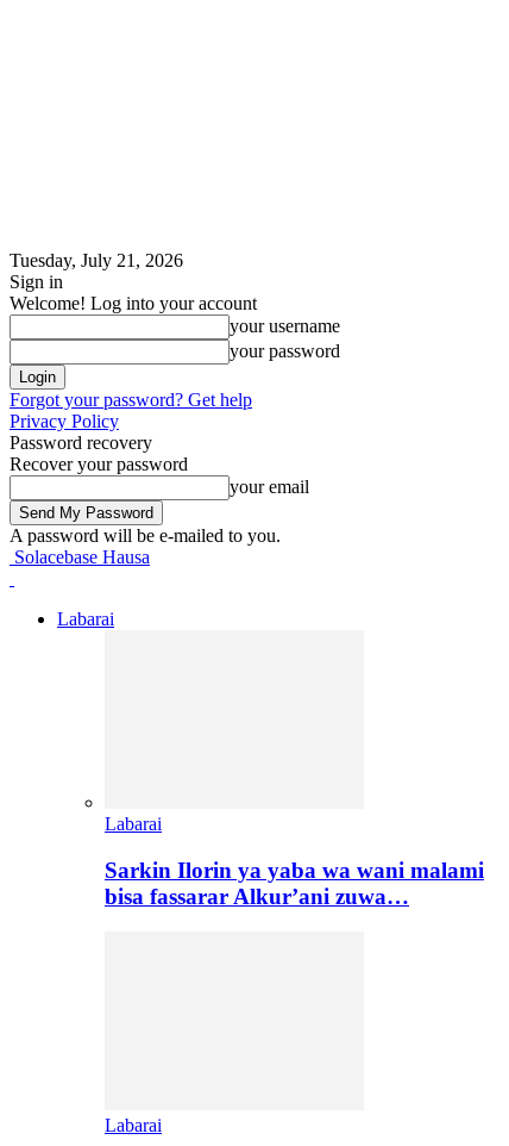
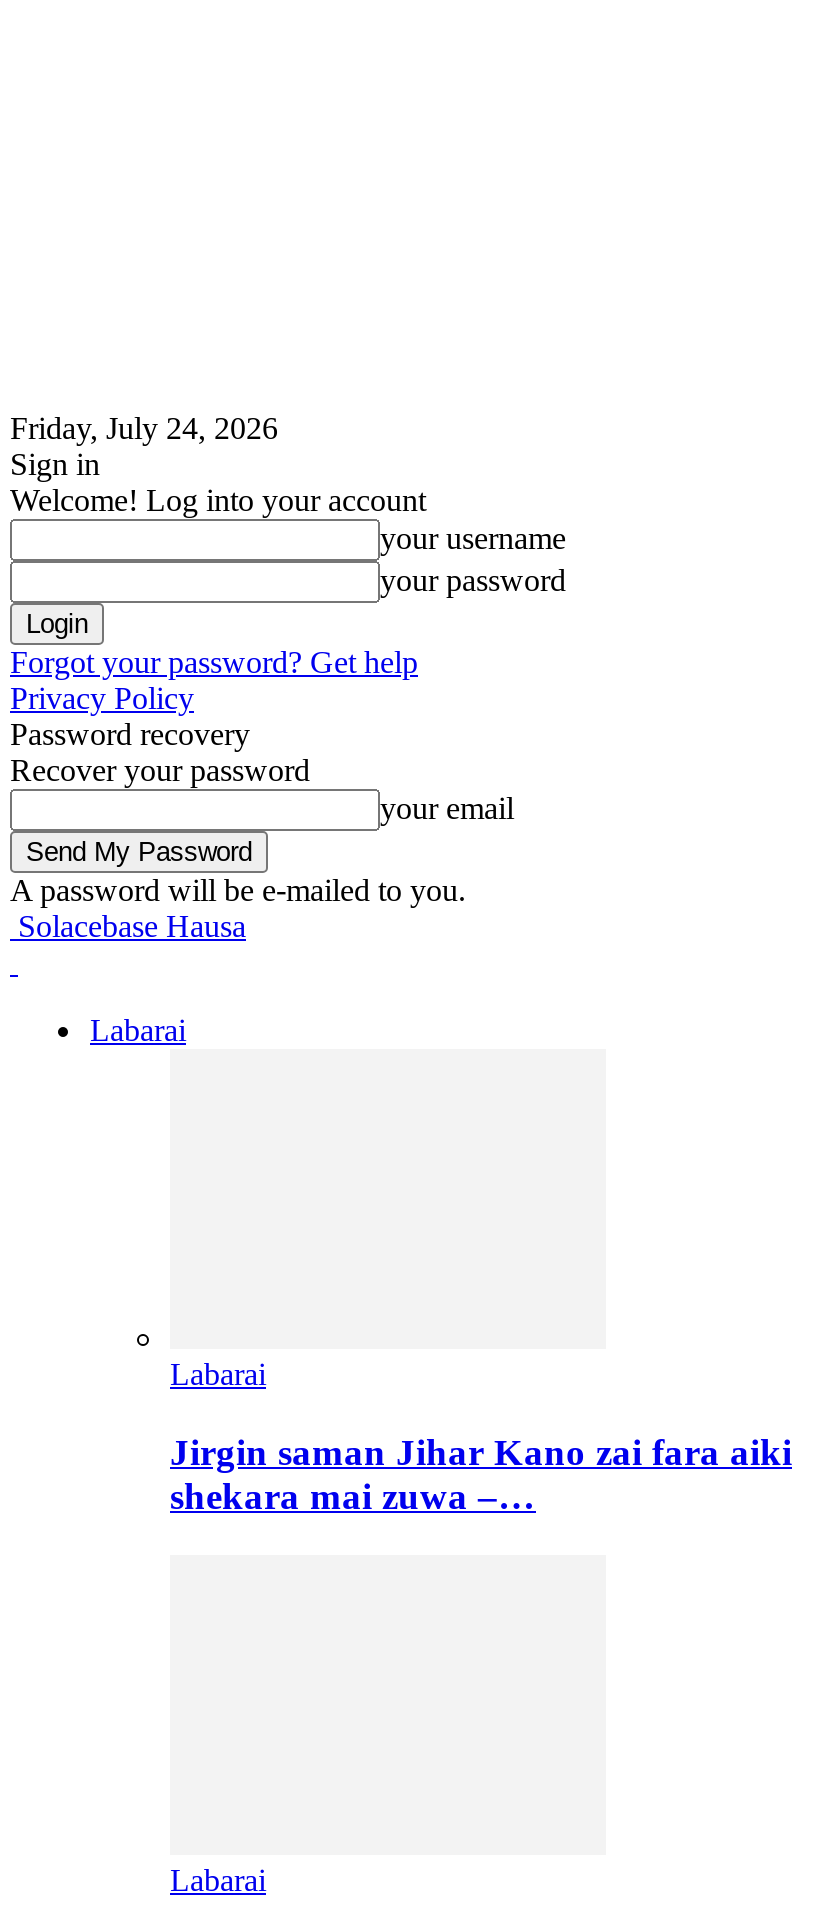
[10,250,183,270] Tuesday, July 21, 2026 -> [10,411,278,445] Friday, July 24, 2026
[105,857,484,909] Sarkin Ilorin ya yaba wa wani malami | bisa fassarar Alkur’ani zuwa… -> [170,1430,792,1516] Jirgin saman Jihar Kano zai fara aiki | shekara mai zuwa –…

